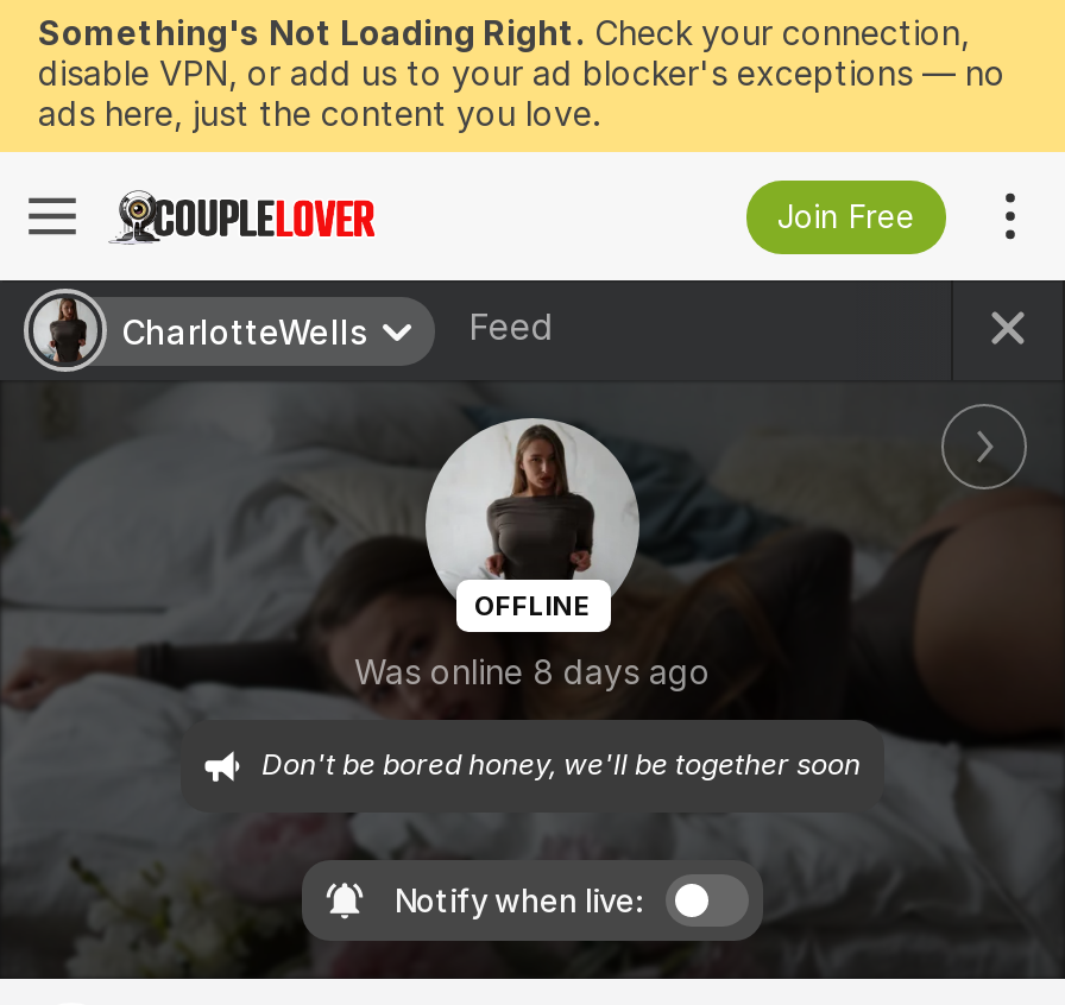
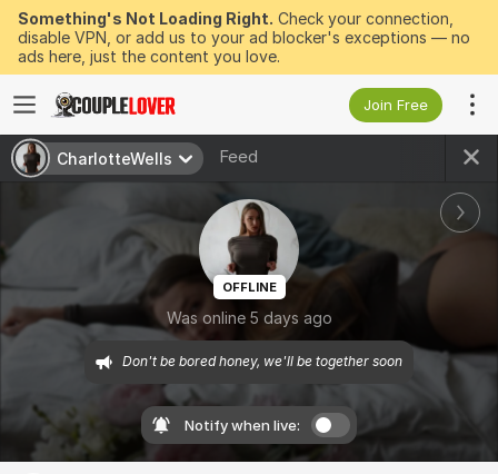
[354,652,711,692] Was online 8 days ago -> [166,309,332,328] Was online 5 days ago

